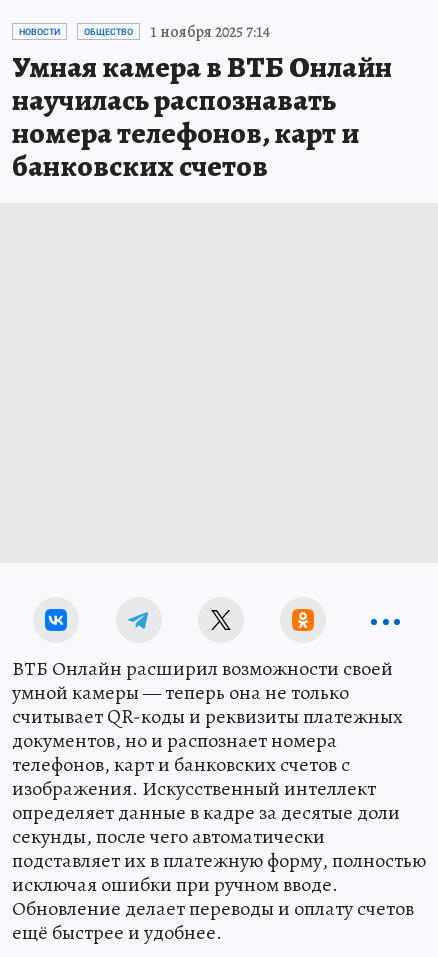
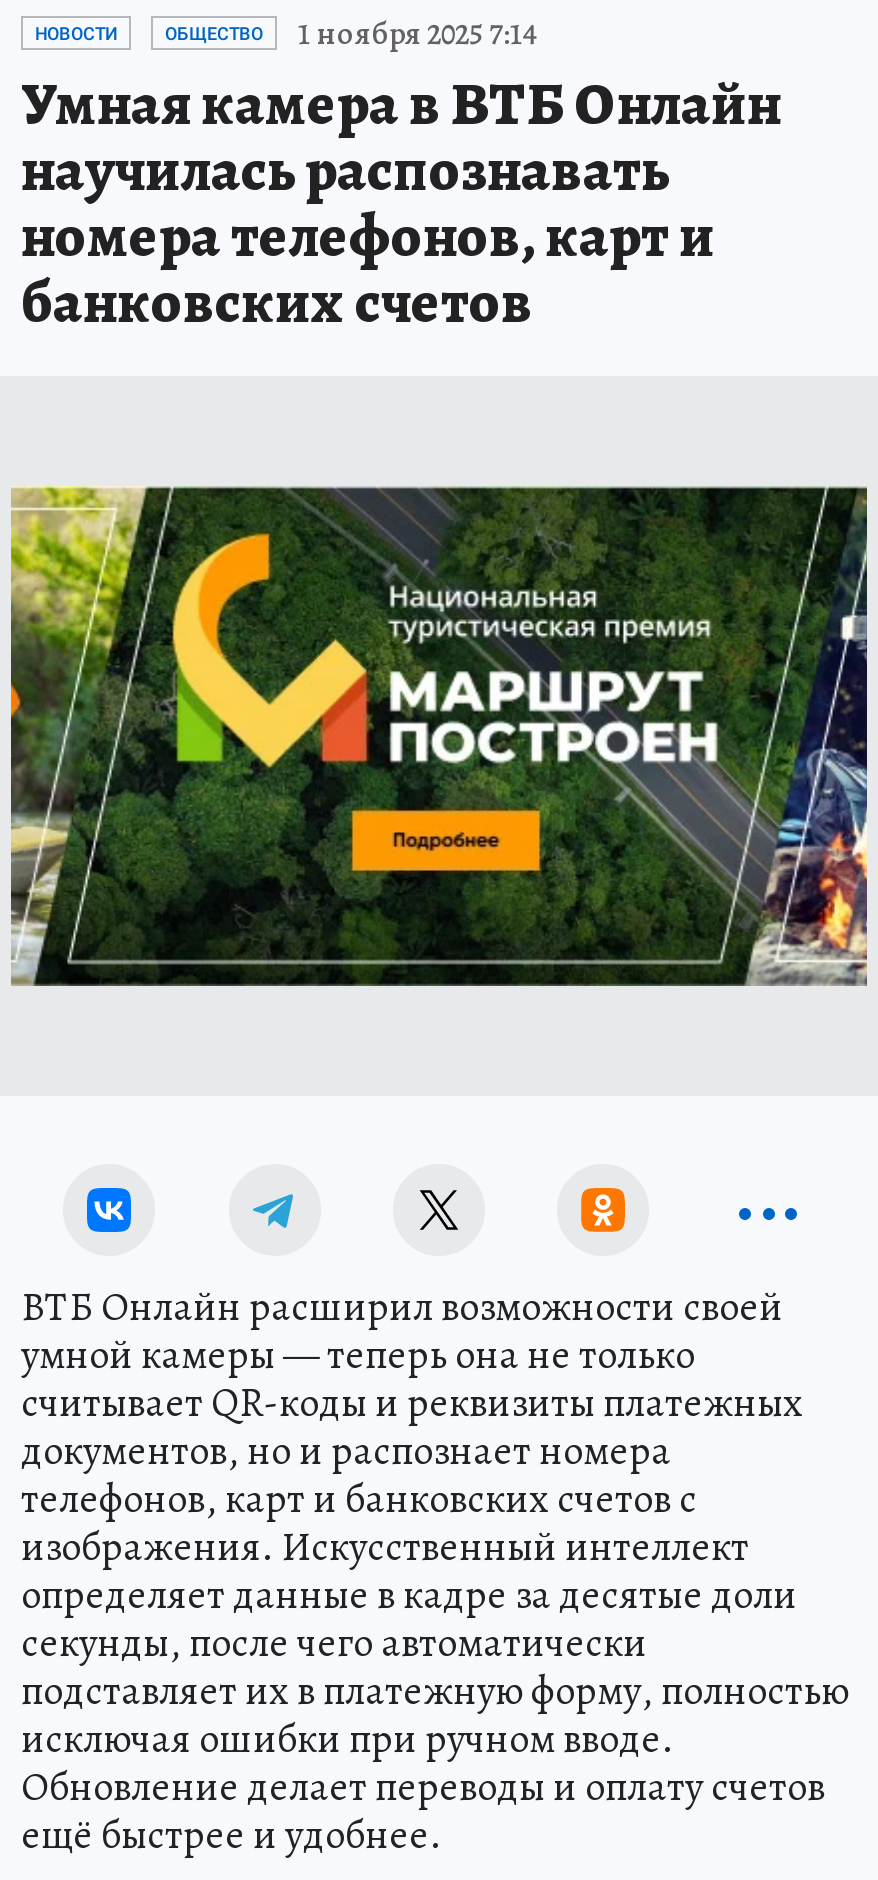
none -> [9,484,869,988] [image]

